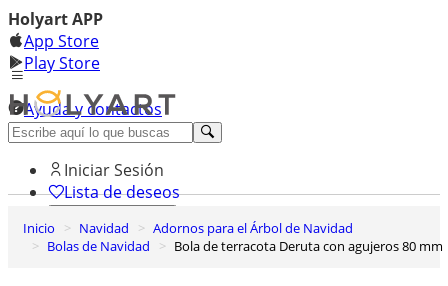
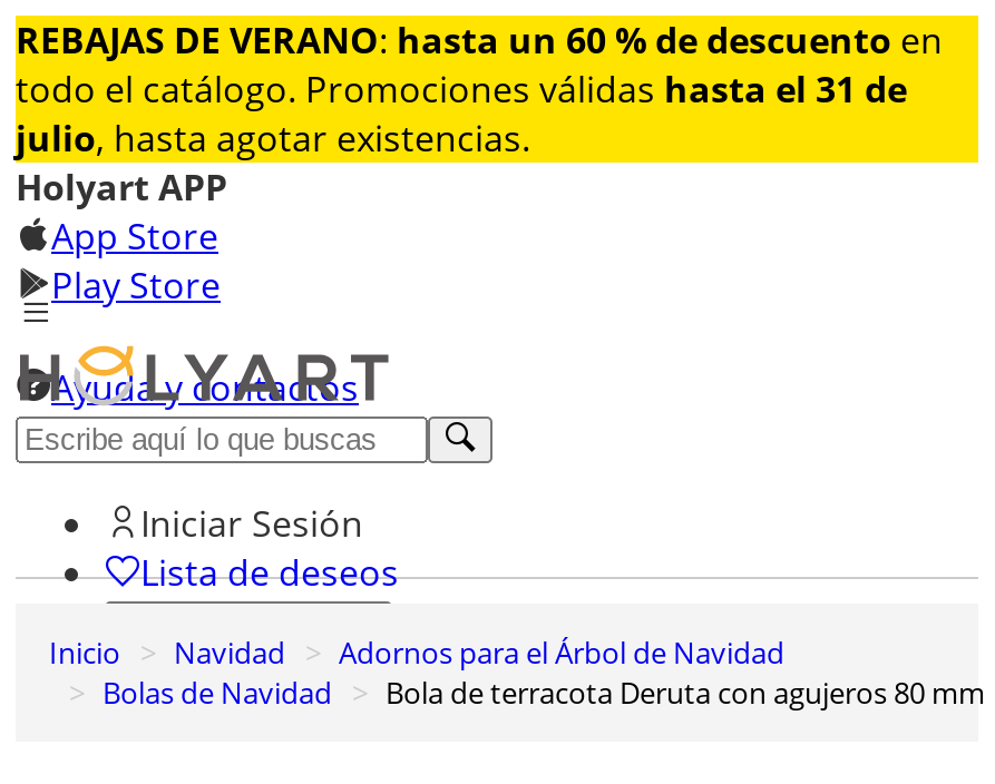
none -> [16,13,981,165] [image] | REBAJAS DE VERANO: hasta un 60 % de descuento en | todo el catálogo. Promociones válidas hasta el 31 de | julio, hasta agotar existencias.

